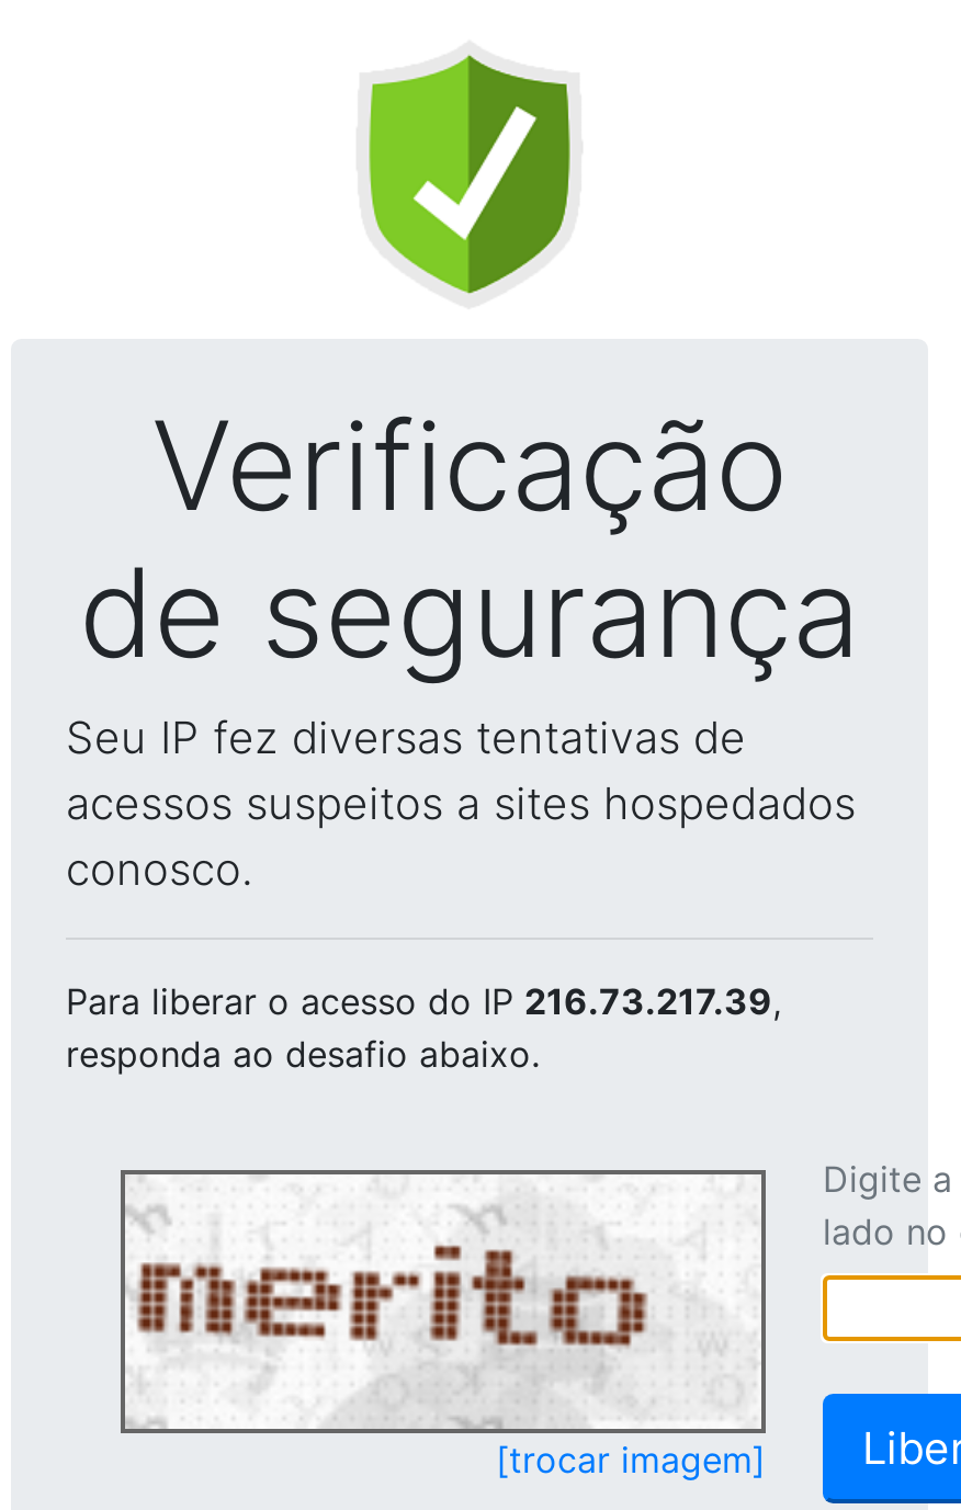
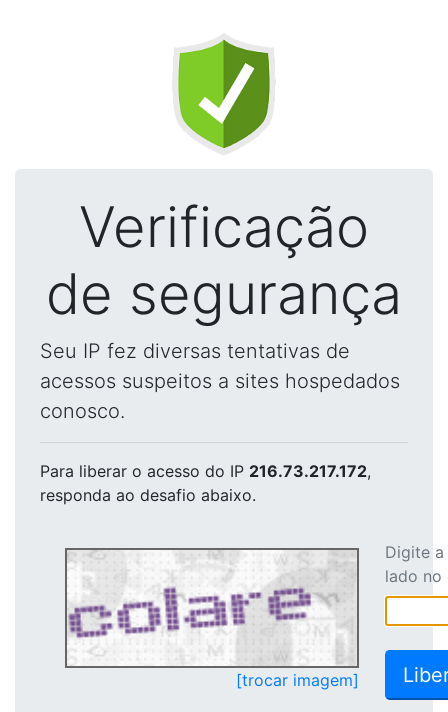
[66,979,781,1023] Para liberar o acesso do IP 216.73.217.39, -> [40,461,371,481] Para liberar o acesso do IP 216.73.217.172,
[127,1179,757,1424] [image] -> [67,553,354,665] [image]

